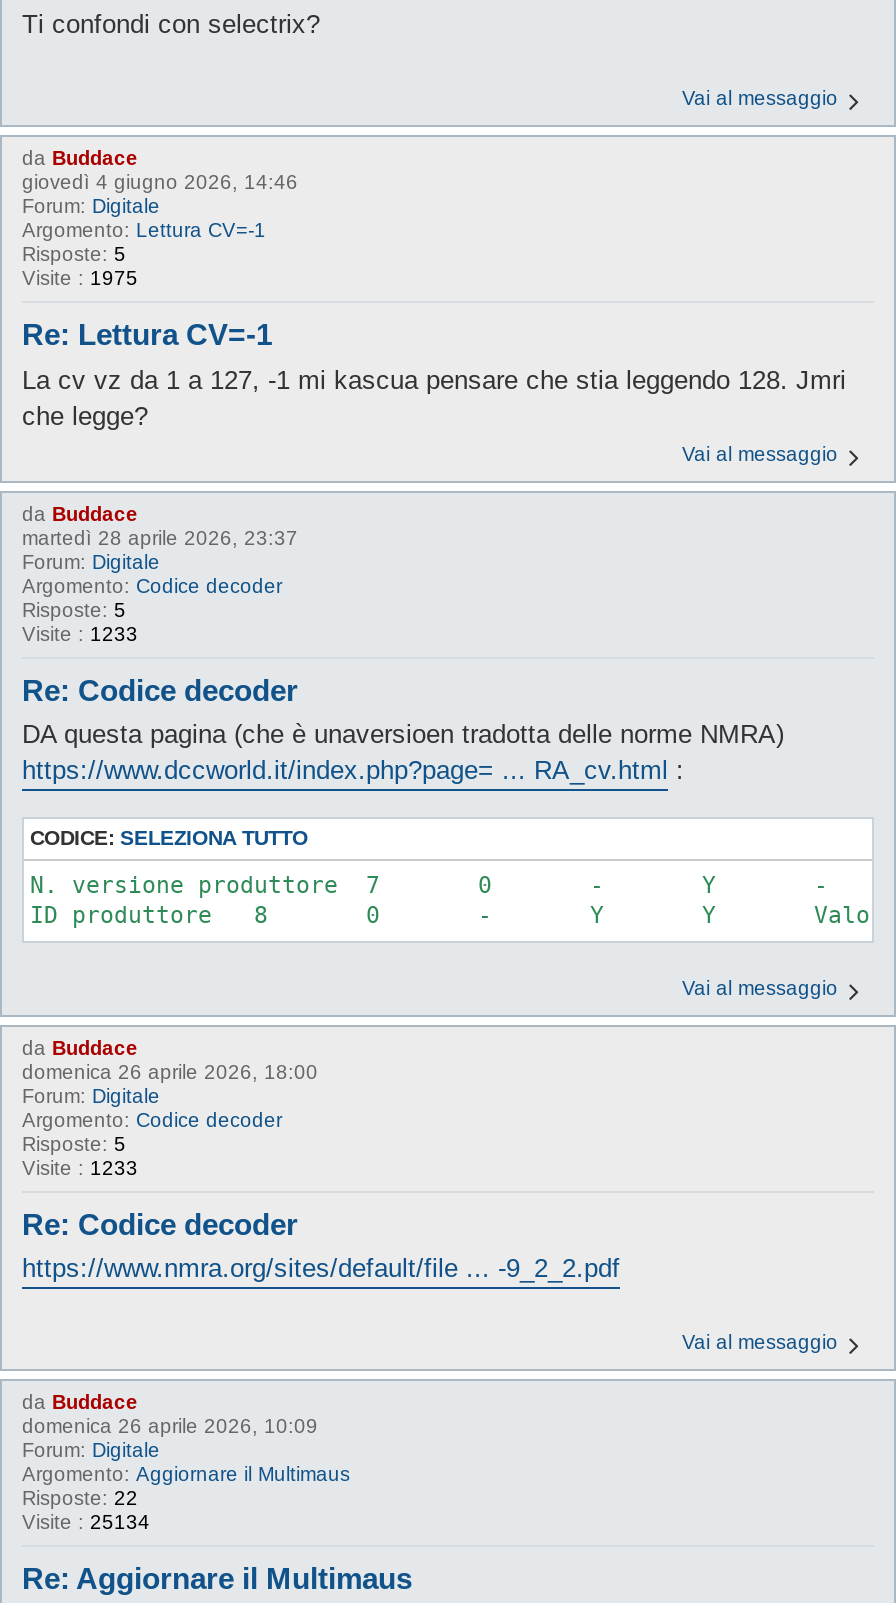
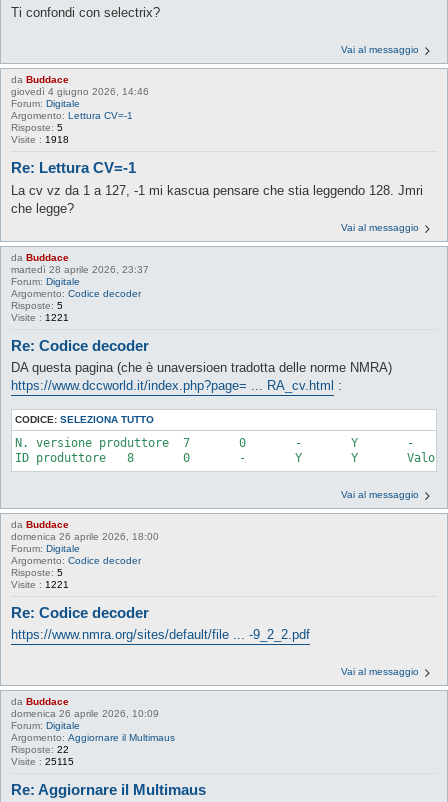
[22,267,138,289] Visite : 1975 -> [11,134,69,145] Visite : 1918
[22,622,138,644] Visite : 1233 -> [11,311,69,322] Visite : 1221
[22,1156,138,1178] Visite : 1233 -> [11,579,69,590] Visite : 1221
[22,1511,150,1533] Visite : 25134 -> [11,756,74,767] Visite : 25115

